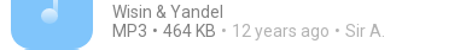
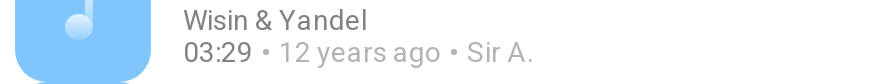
[112,21,216,40] MP3 | 464 KB -> [183,36,253,68] 03:29

